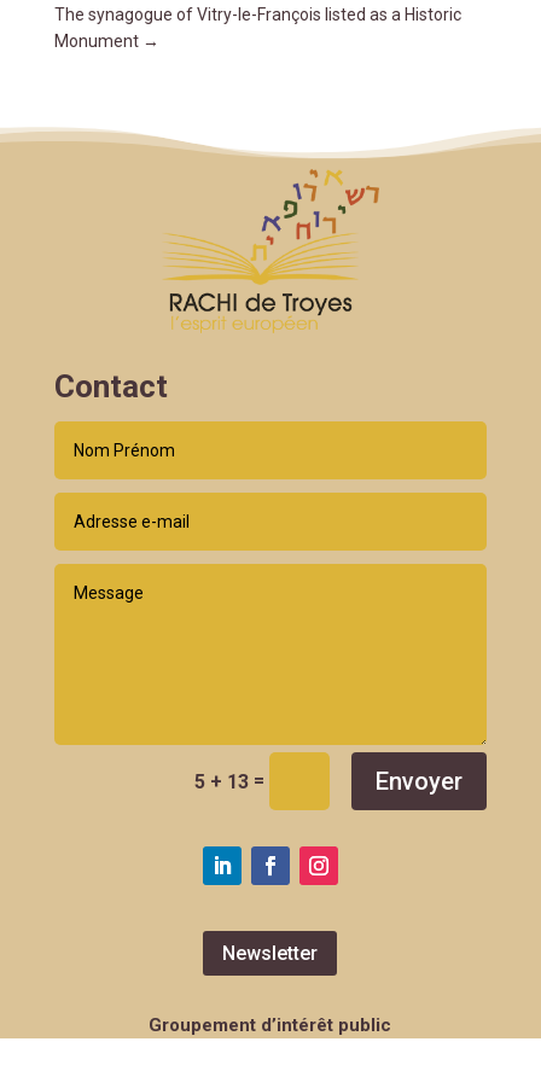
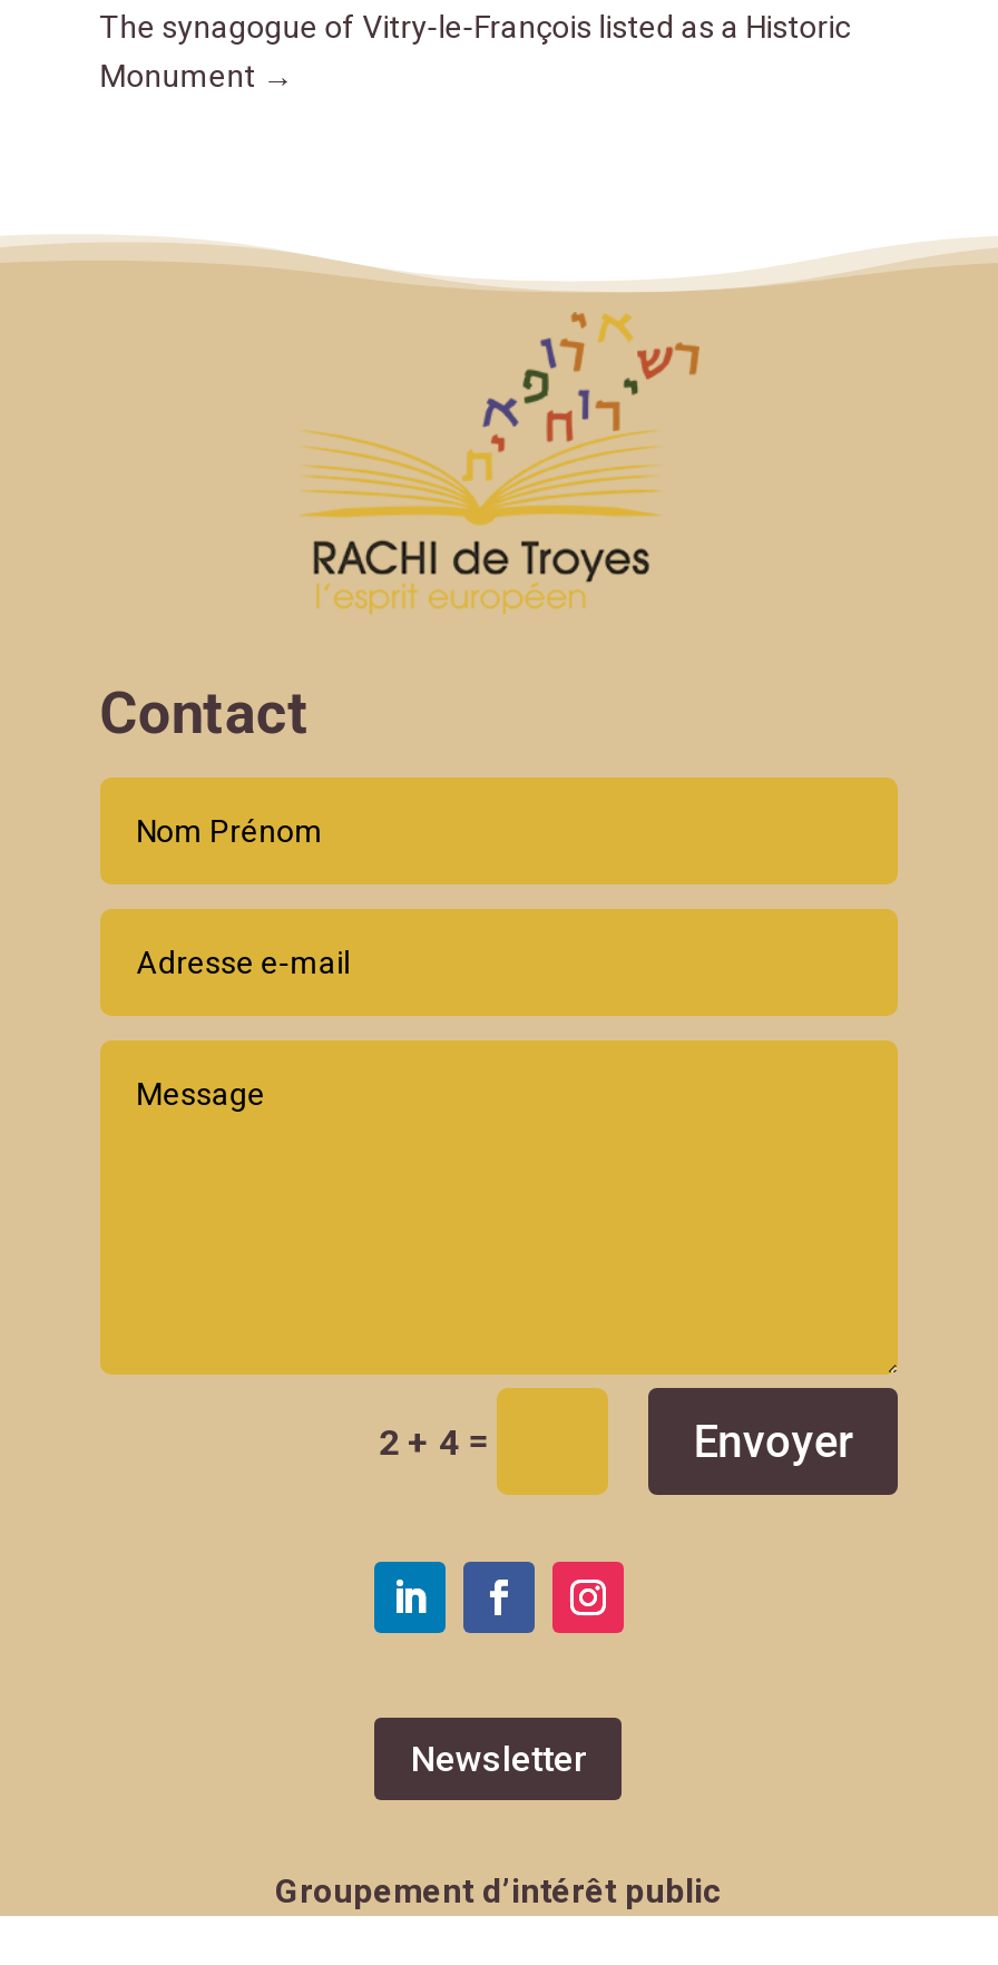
[195,769,270,793] 5 + 13 = -> [379,1419,497,1463] 2 + 4 =

